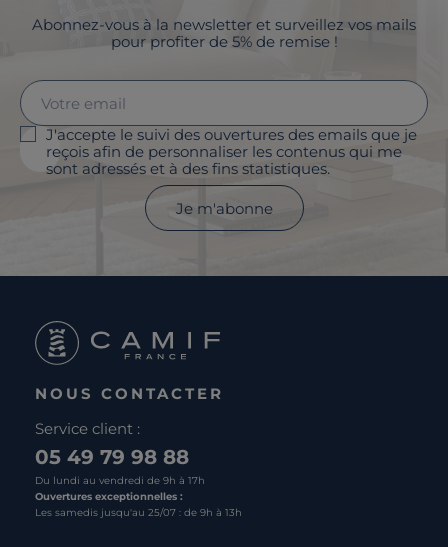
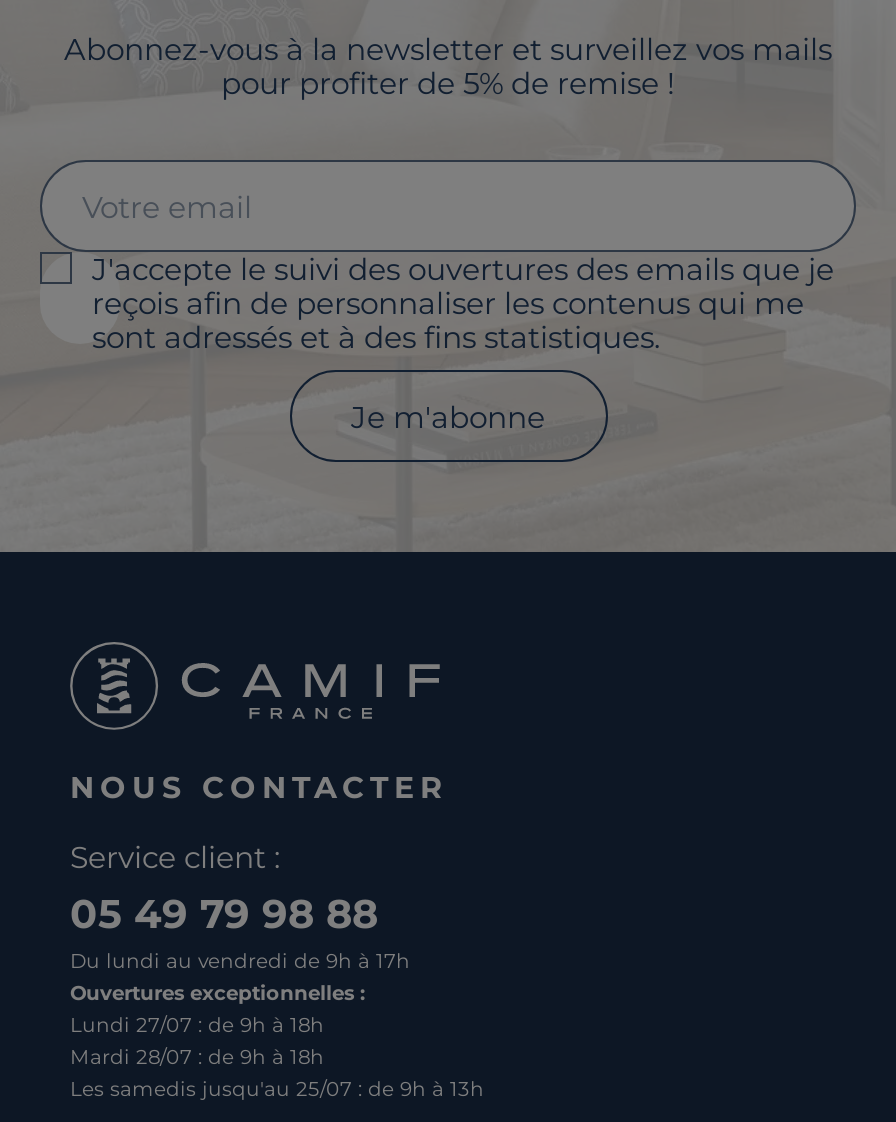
none -> [70,1011,324,1069] Lundi 27/07 : de 9h à 18h | Mardi 28/07 : de 9h à 18h

